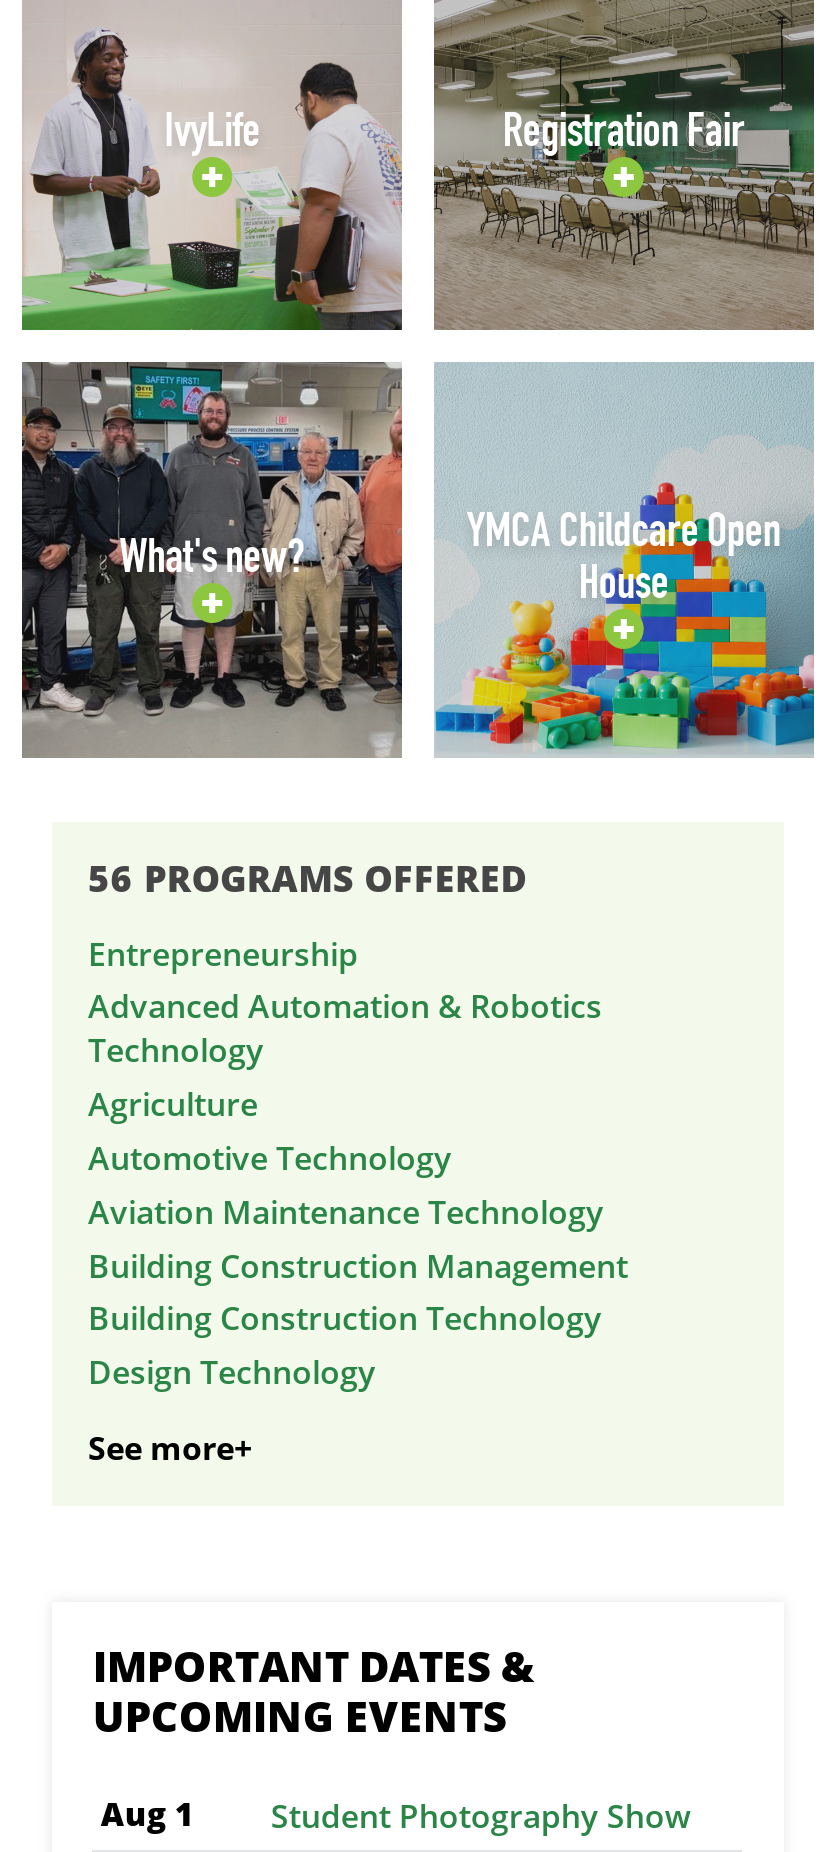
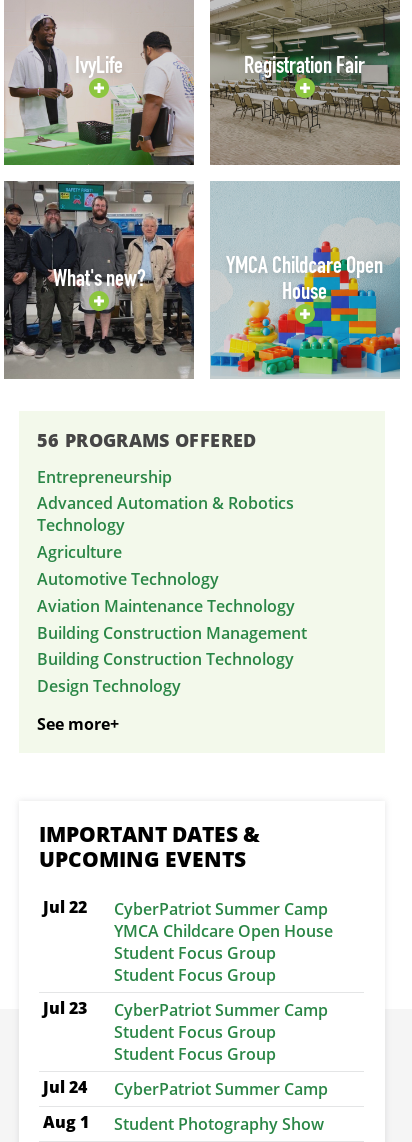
none -> [43,895,333,1100] Jul 22 | CyberPatriot Summer Camp | YMCA Childcare Open House | Student Focus Group | Student Focus Group | Jul 23 | CyberPatriot Summer Camp | Student Focus Group | Student Focus Group | Jul 24 | CyberPatriot Summer Camp

